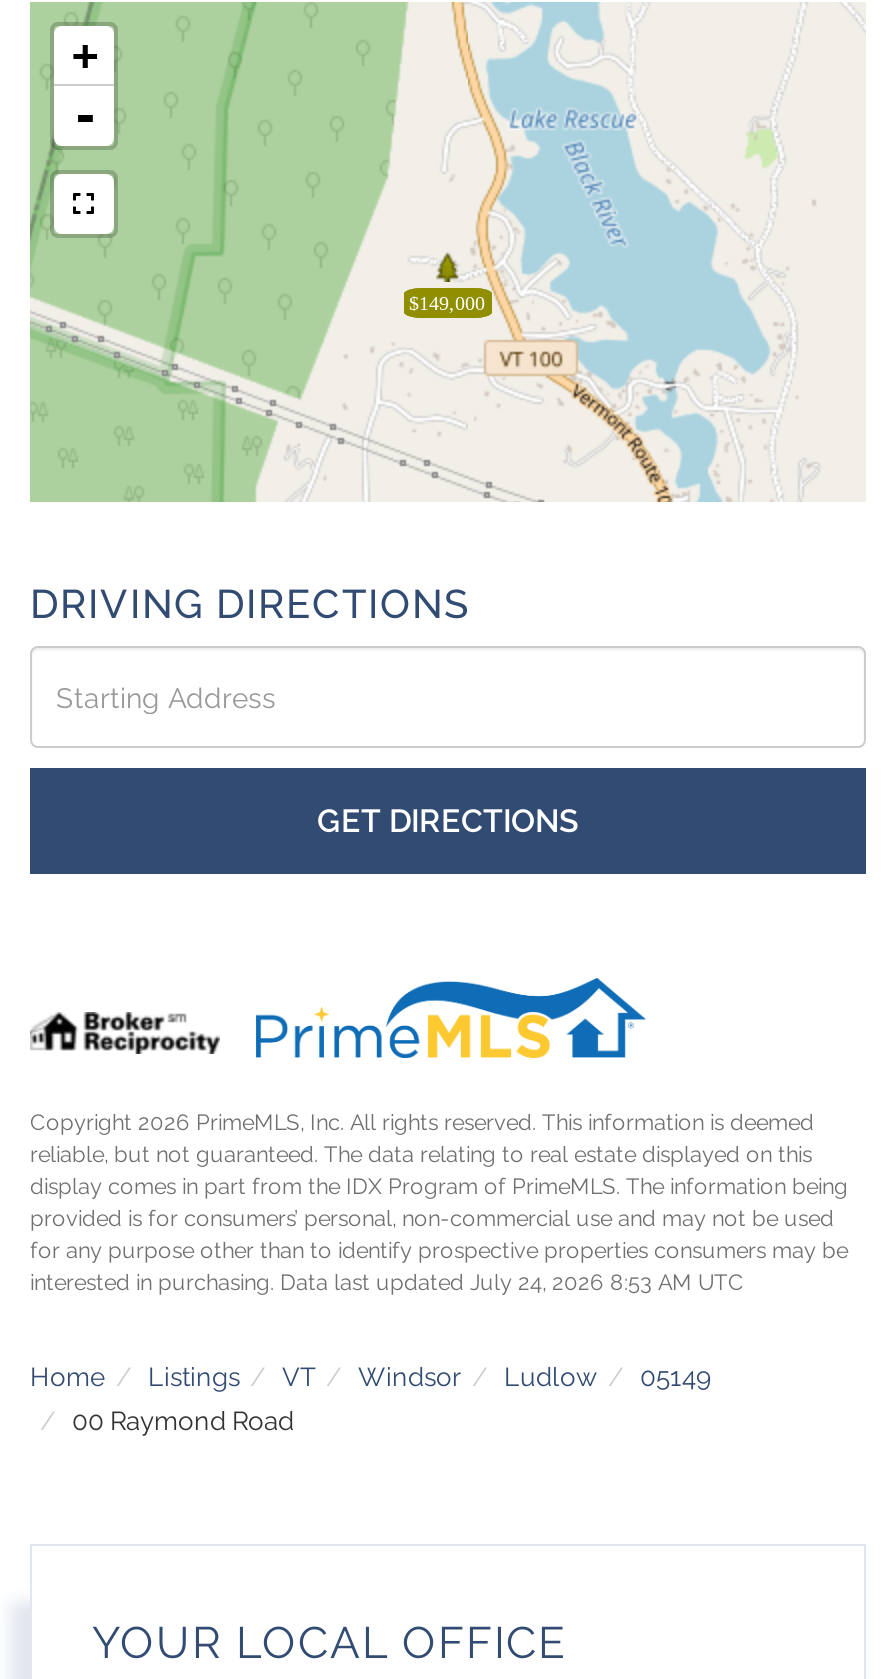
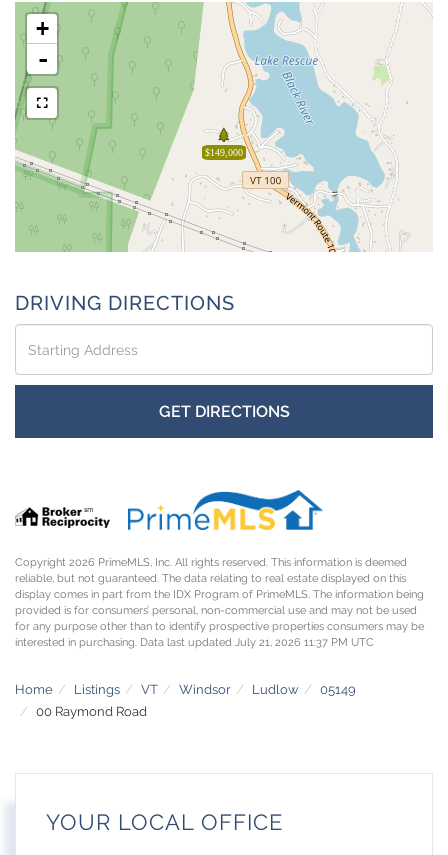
[30,1270,744,1296] interested in purchasing. Data last updated July 24, 2026 8:53 AM UTC -> [15,636,374,649] interested in purchasing. Data last updated July 21, 2026 11:37 PM UTC

